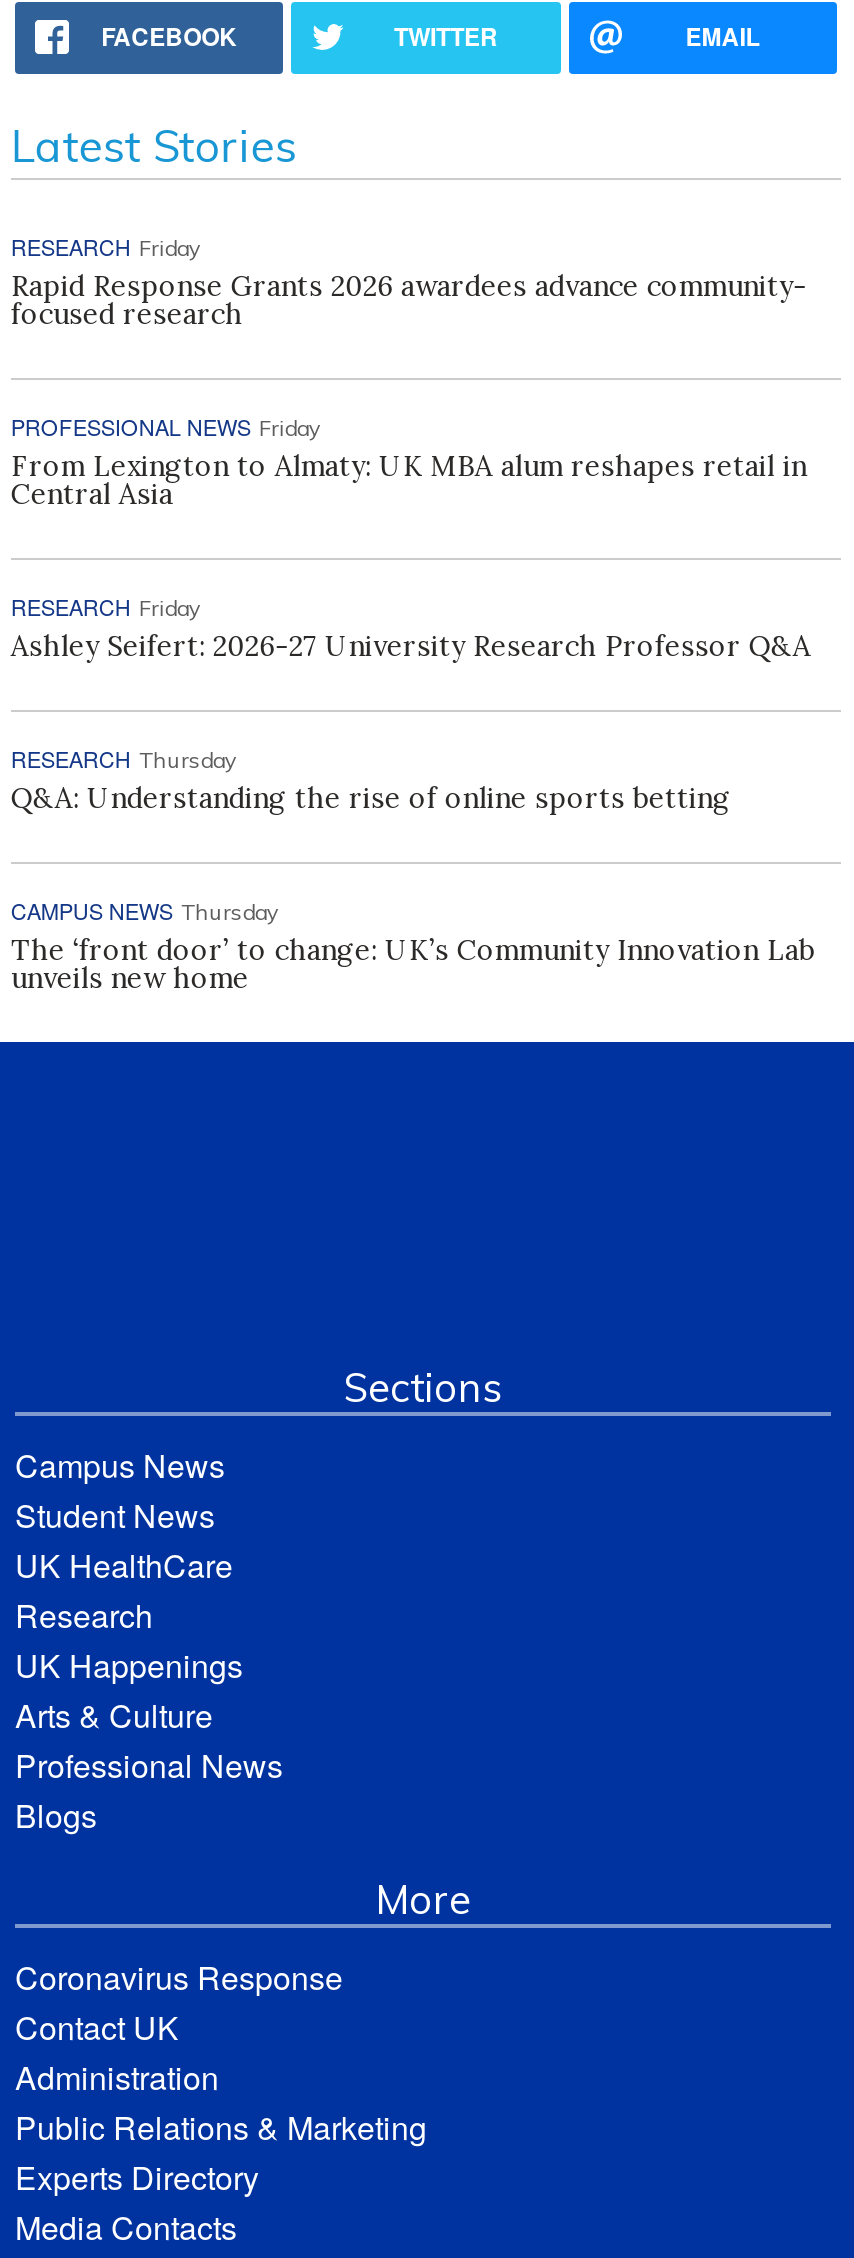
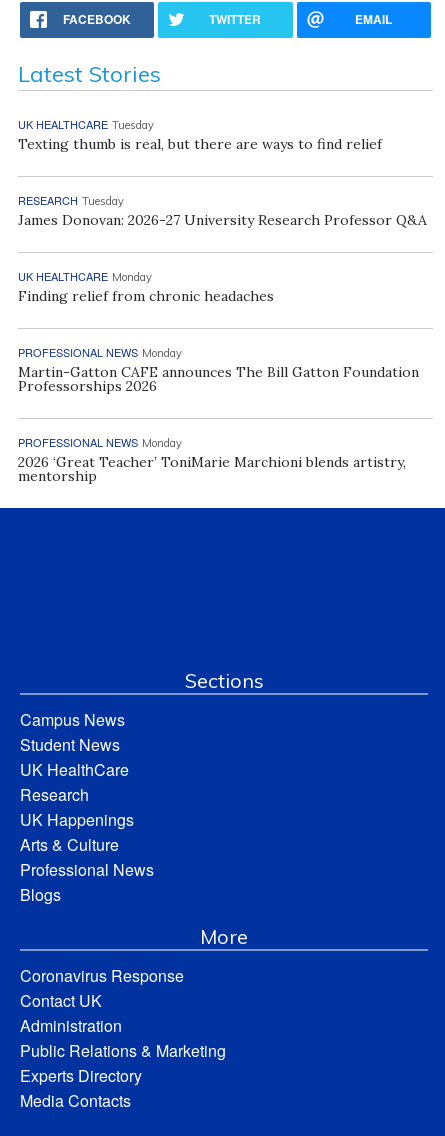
[11,229,807,331] RESEARCH Friday | Rapid Response Grants 2026 awardees advance community- | focused research -> [18,116,382,153] UK HEALTHCARE Tuesday | Texting thumb is real, but there are ways to find relief
[11,409,807,511] PROFESSIONAL NEWS Friday | From Lexington to Almaty: UK MBA alum reshapes retail in | Central Asia -> [18,192,427,229] RESEARCH Tuesday | James Donovan: 2026-27 University Research Professor Q&A
[11,589,811,663] RESEARCH Friday | Ashley Seifert: 2026-27 University Research Professor Q&A -> [18,268,274,305] UK HEALTHCARE Monday | Finding relief from chronic headaches
[11,741,731,815] RESEARCH Thursday | Q&A: Understanding the rise of online sports betting -> [18,344,419,395] PROFESSIONAL NEWS Monday | Martin-Gatton CAFE announces The Bill Gatton Foundation | Professorships 2026
[11,893,815,995] CAMPUS NEWS Thursday | The ‘front door’ to change: UK’s Community Innovation Lab | unveils new home -> [18,434,406,485] PROFESSIONAL NEWS Monday | 2026 ‘Great Teacher’ ToniMarie Marchioni blends artistry, | mentorship

